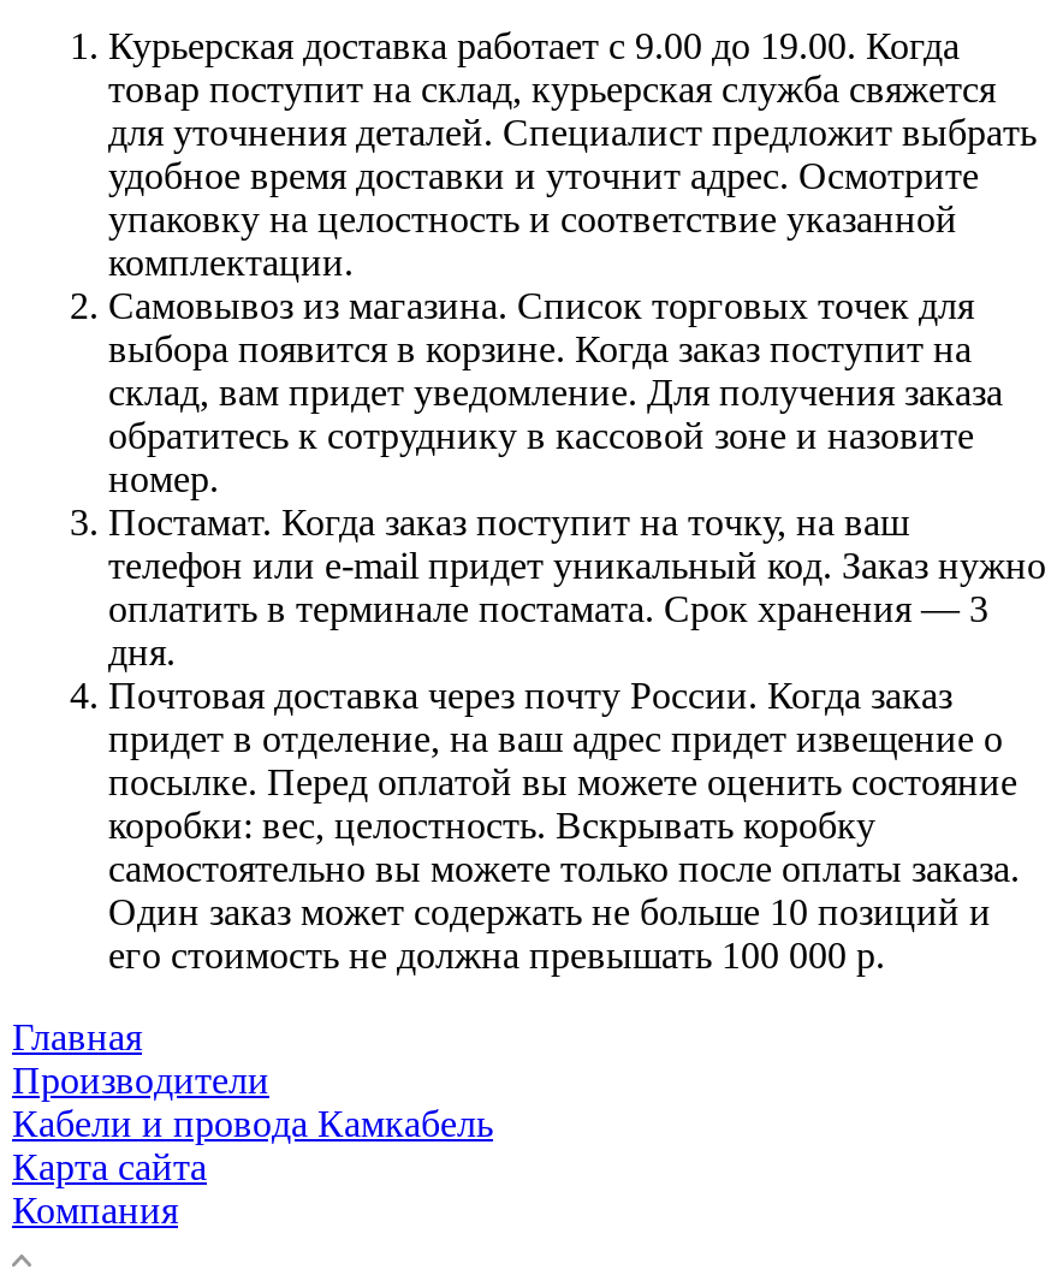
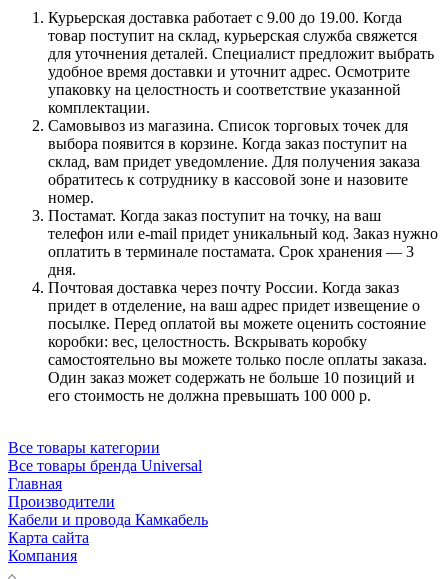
none -> [8,439,202,474] Все товары категории | Все товары бренда Universal

